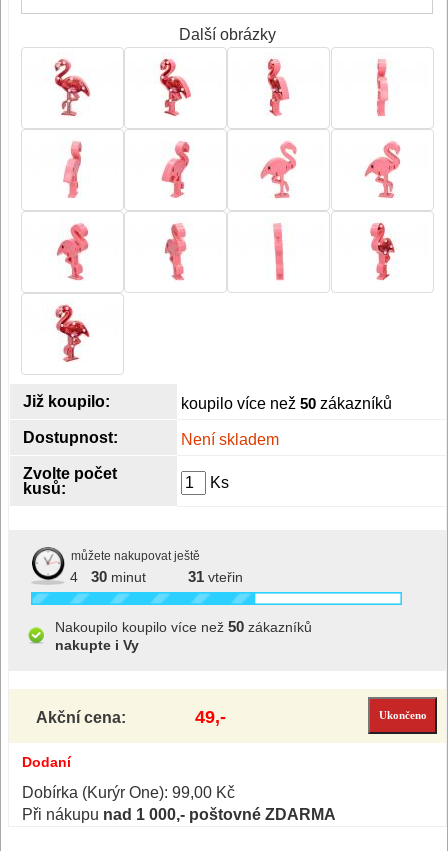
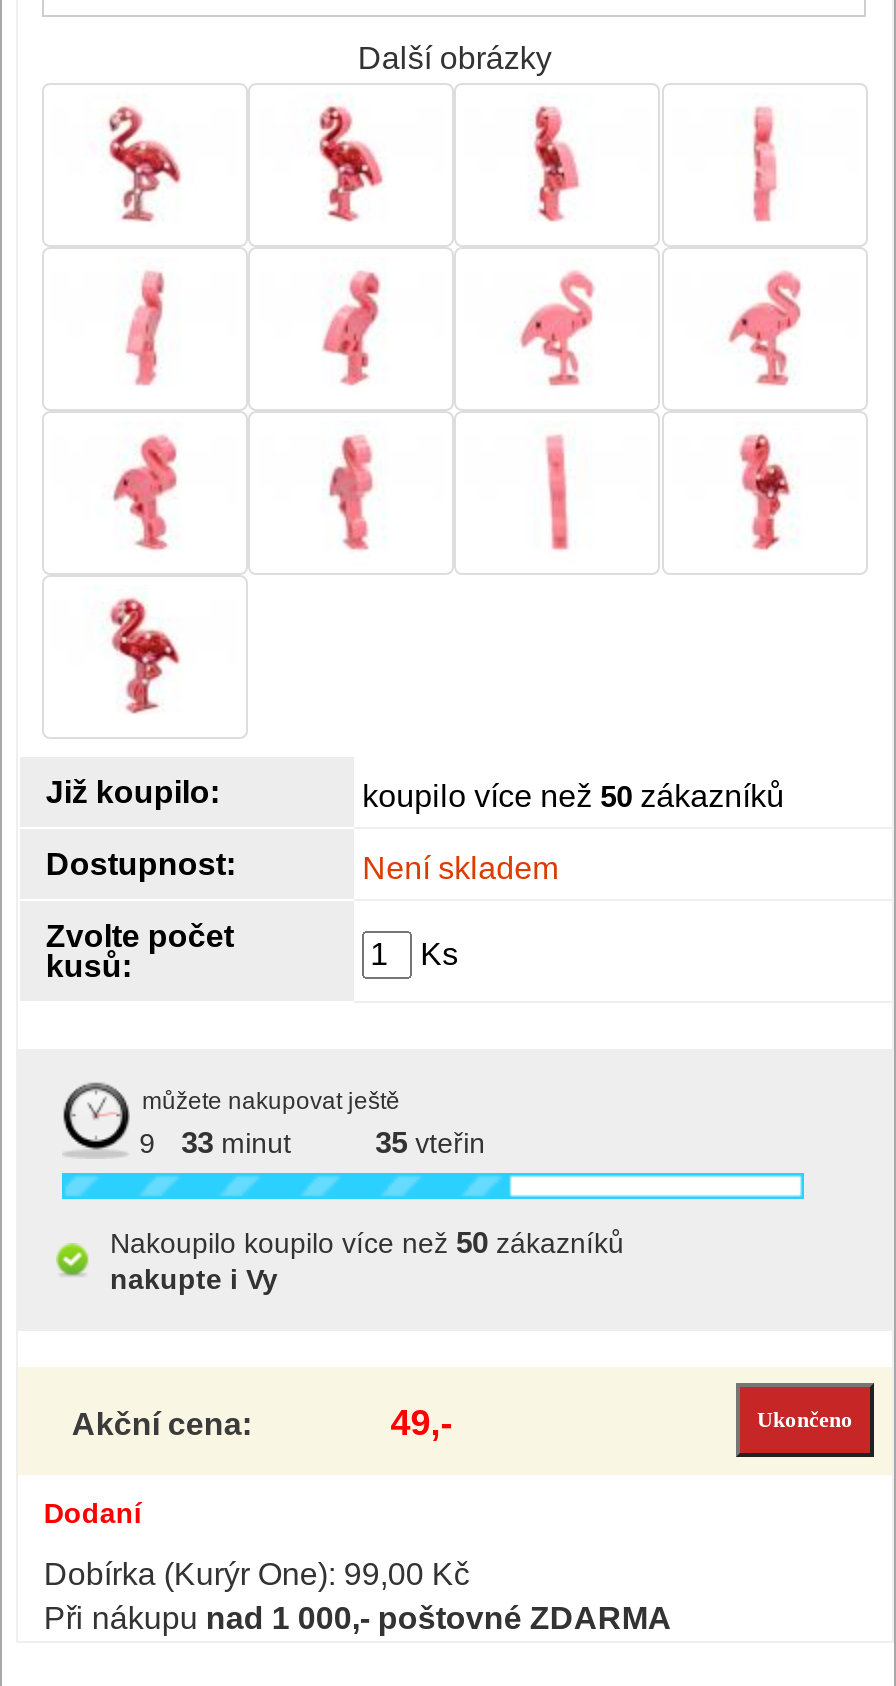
[70,569,78,585] 4 -> [139,1127,155,1159] 9
[91,568,146,585] 30 minut -> [181,1125,291,1159] 33 minut
[188,568,243,585] 31 vteřin -> [375,1125,485,1159] 35 vteřin

